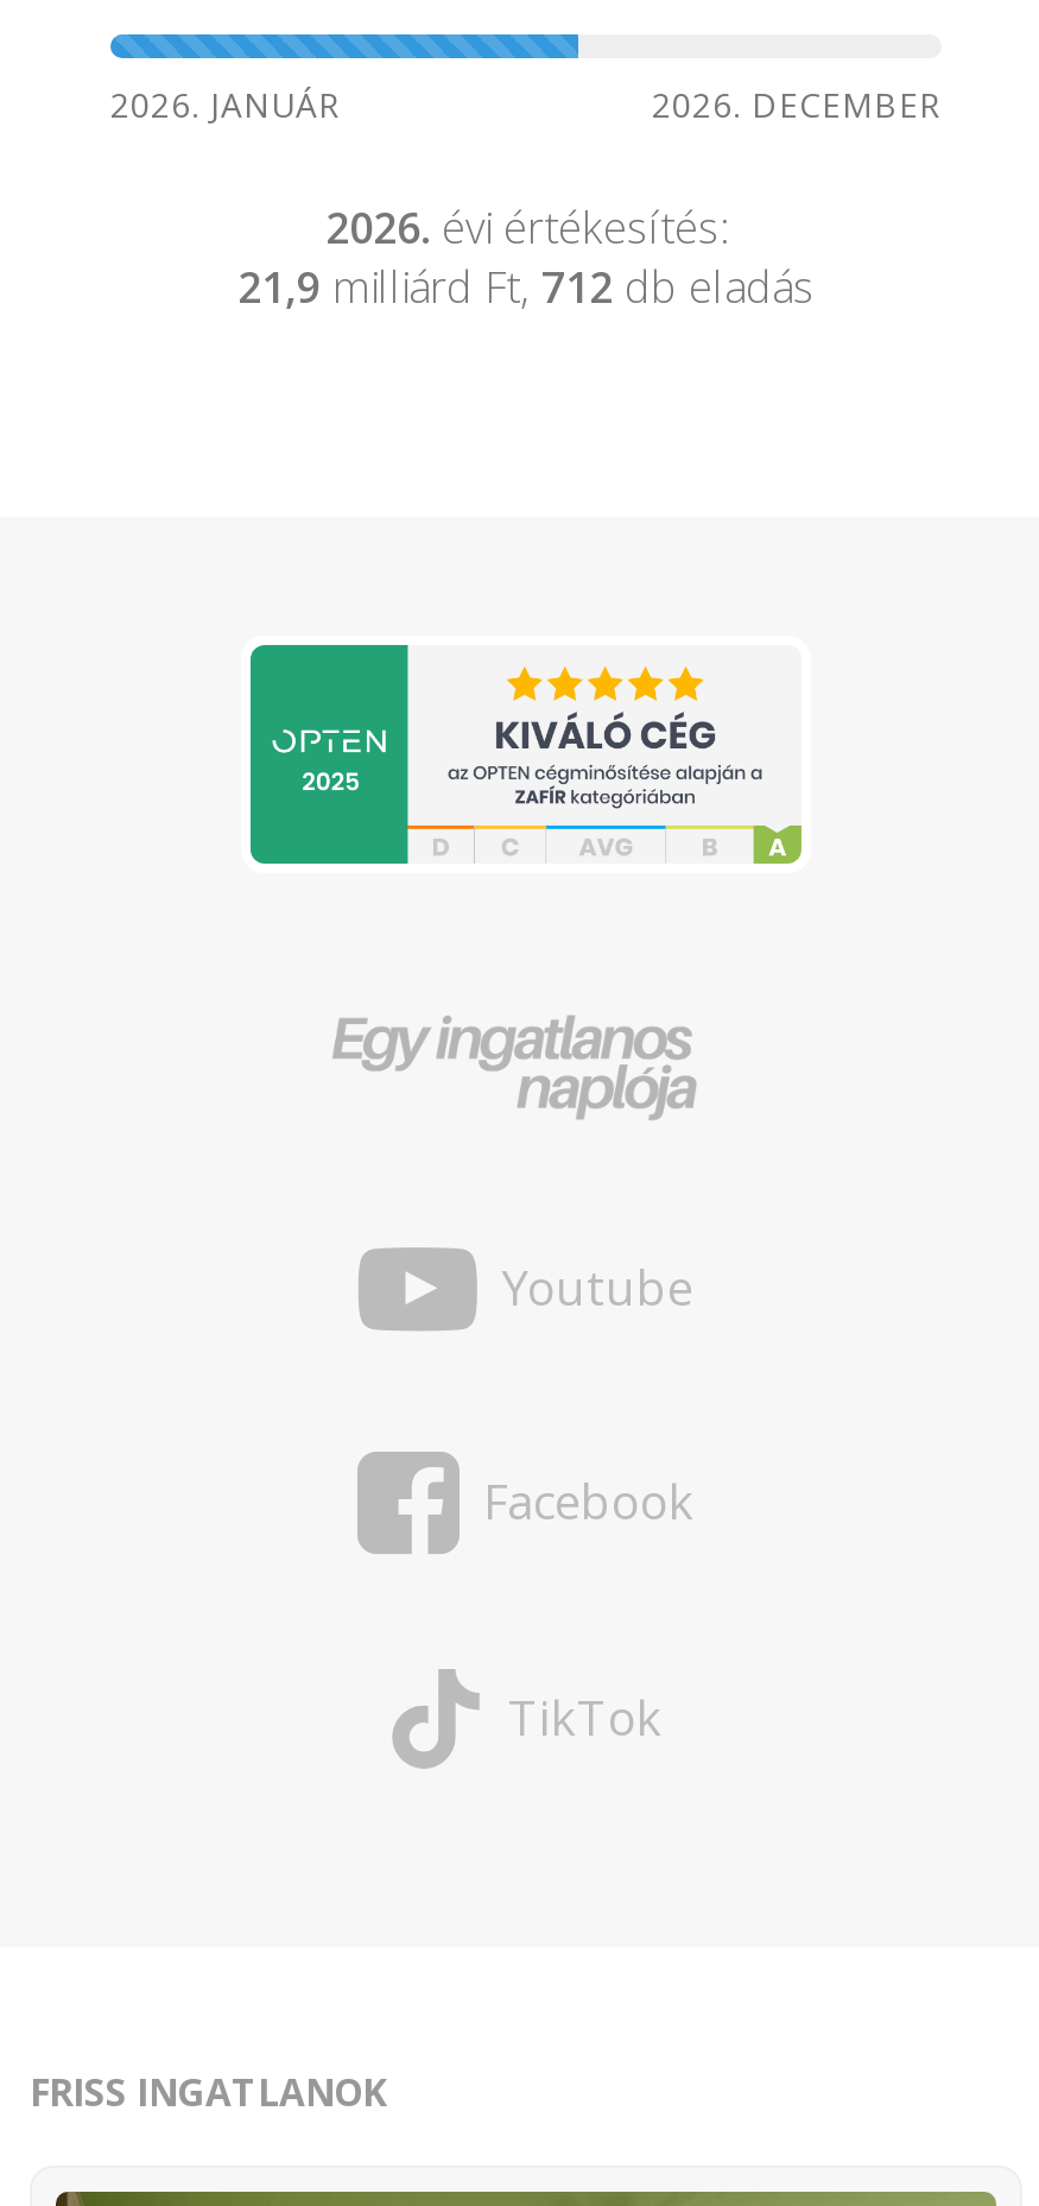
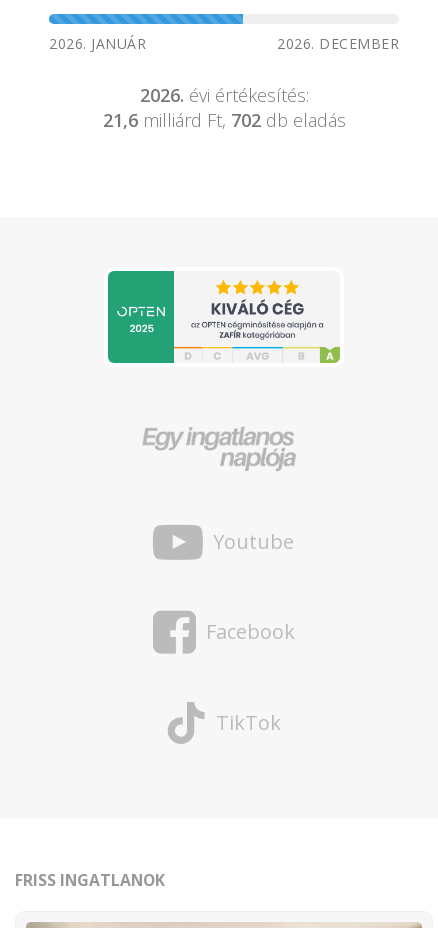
[237,258,815,315] 21,9 milliárd Ft, 712 db eladás -> [102,108,345,132] 21,6 milliárd Ft, 702 db eladás

